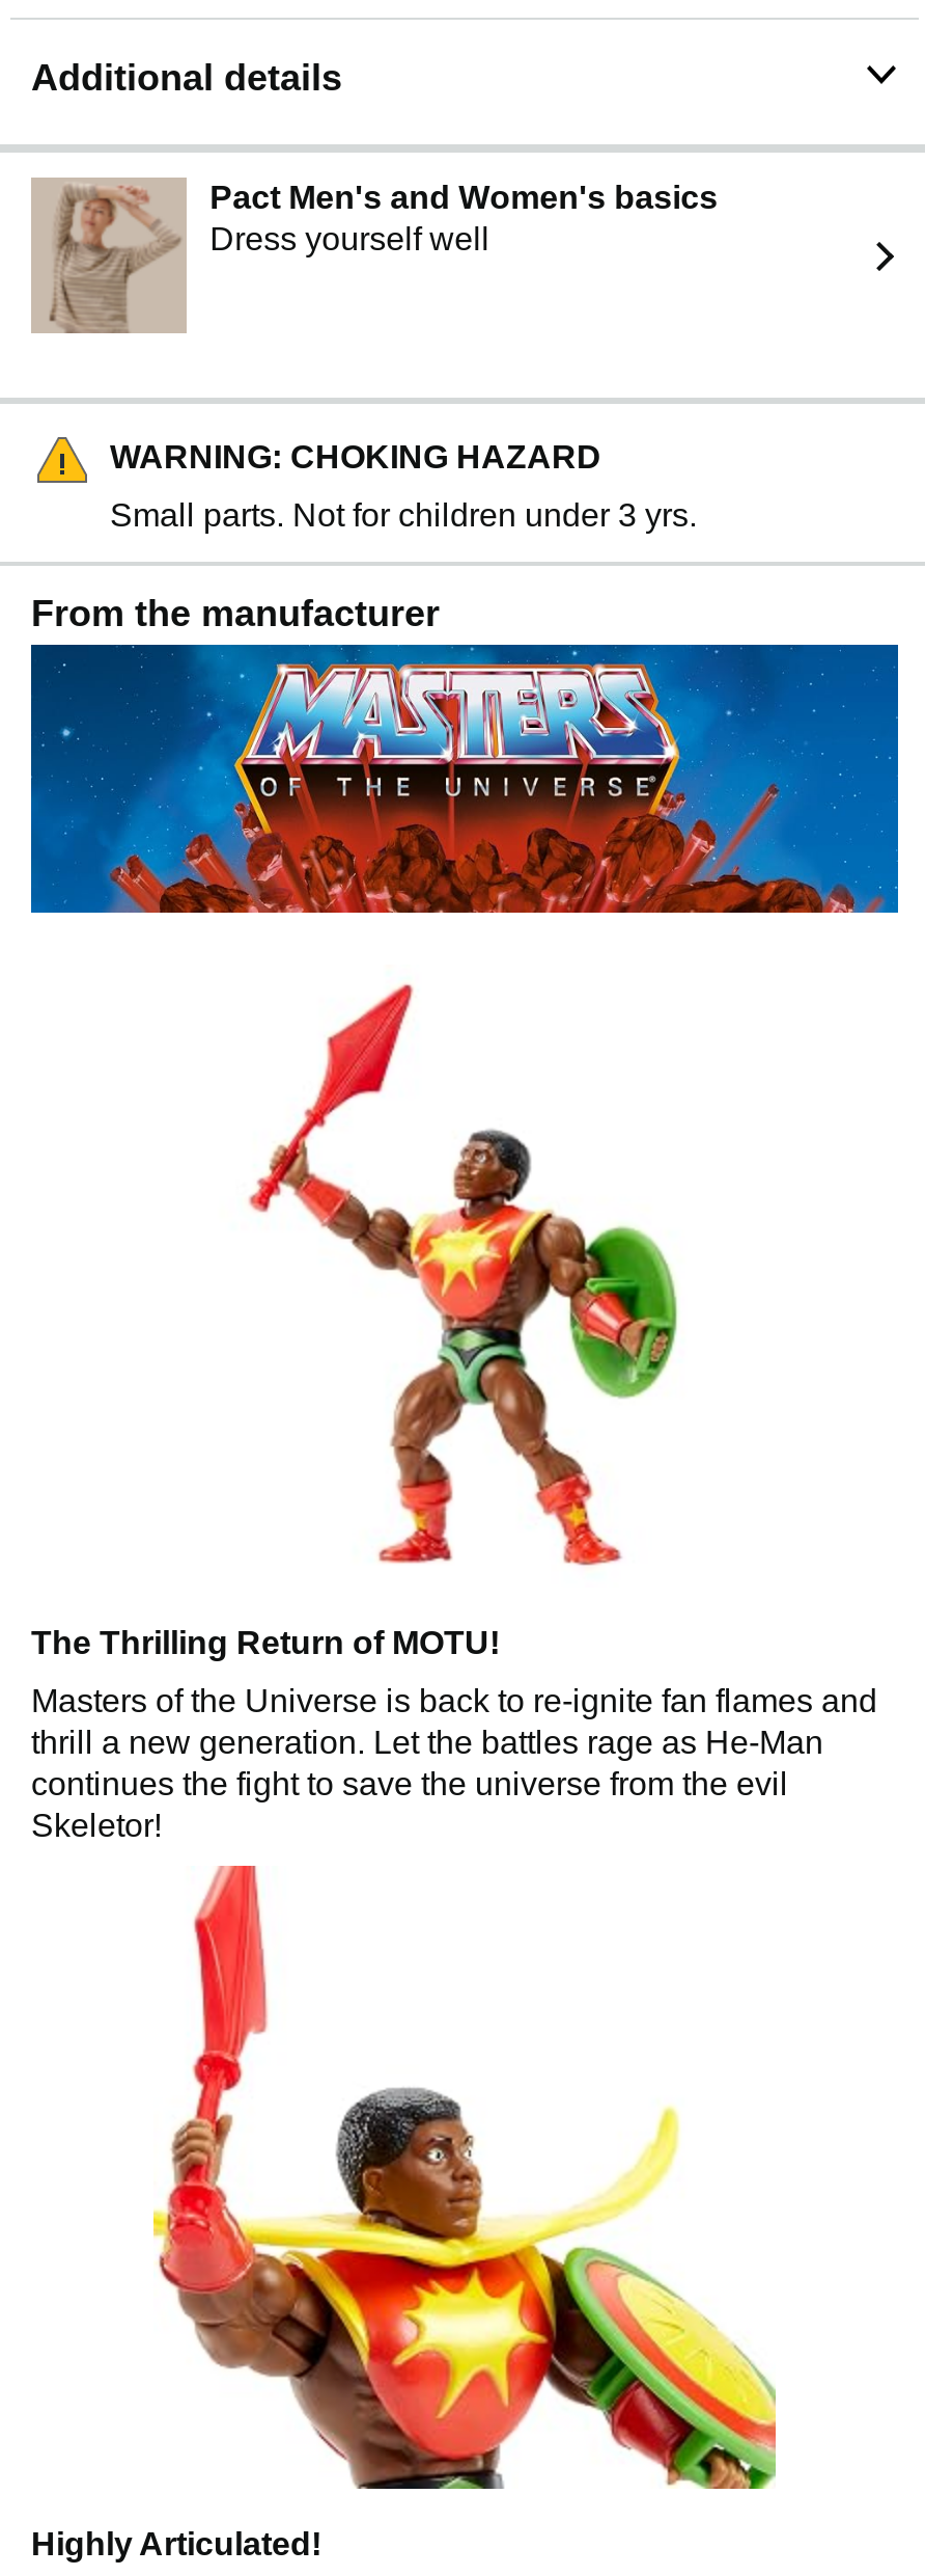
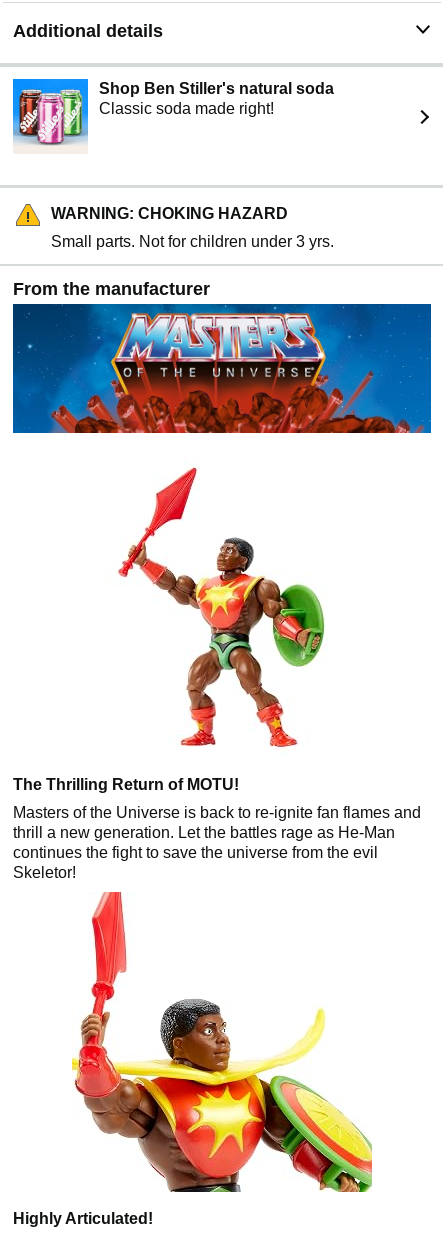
[31,178,718,333] [image] | Pact Men's and Women's basics | Dress yourself well -> [12,78,334,153] [image] | Shop Ben Stiller's natural soda | Classic soda made right!

